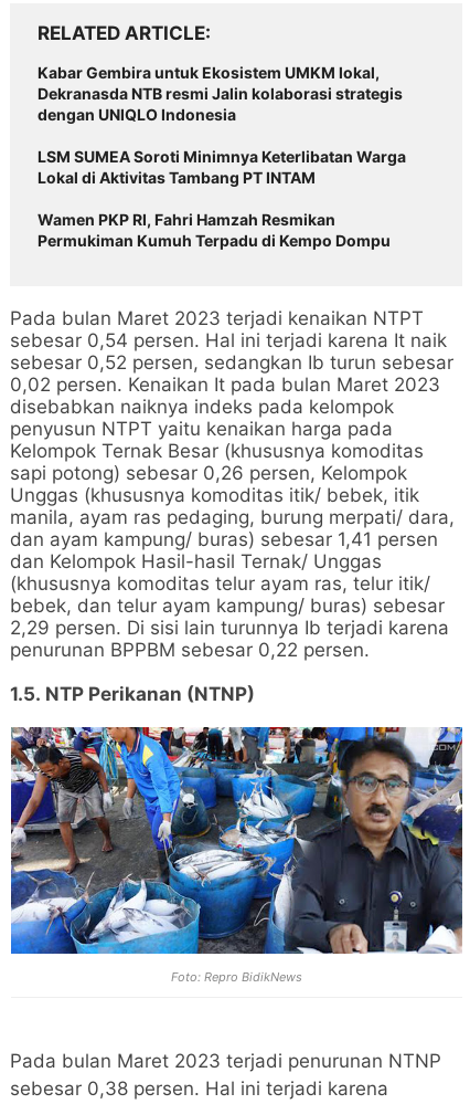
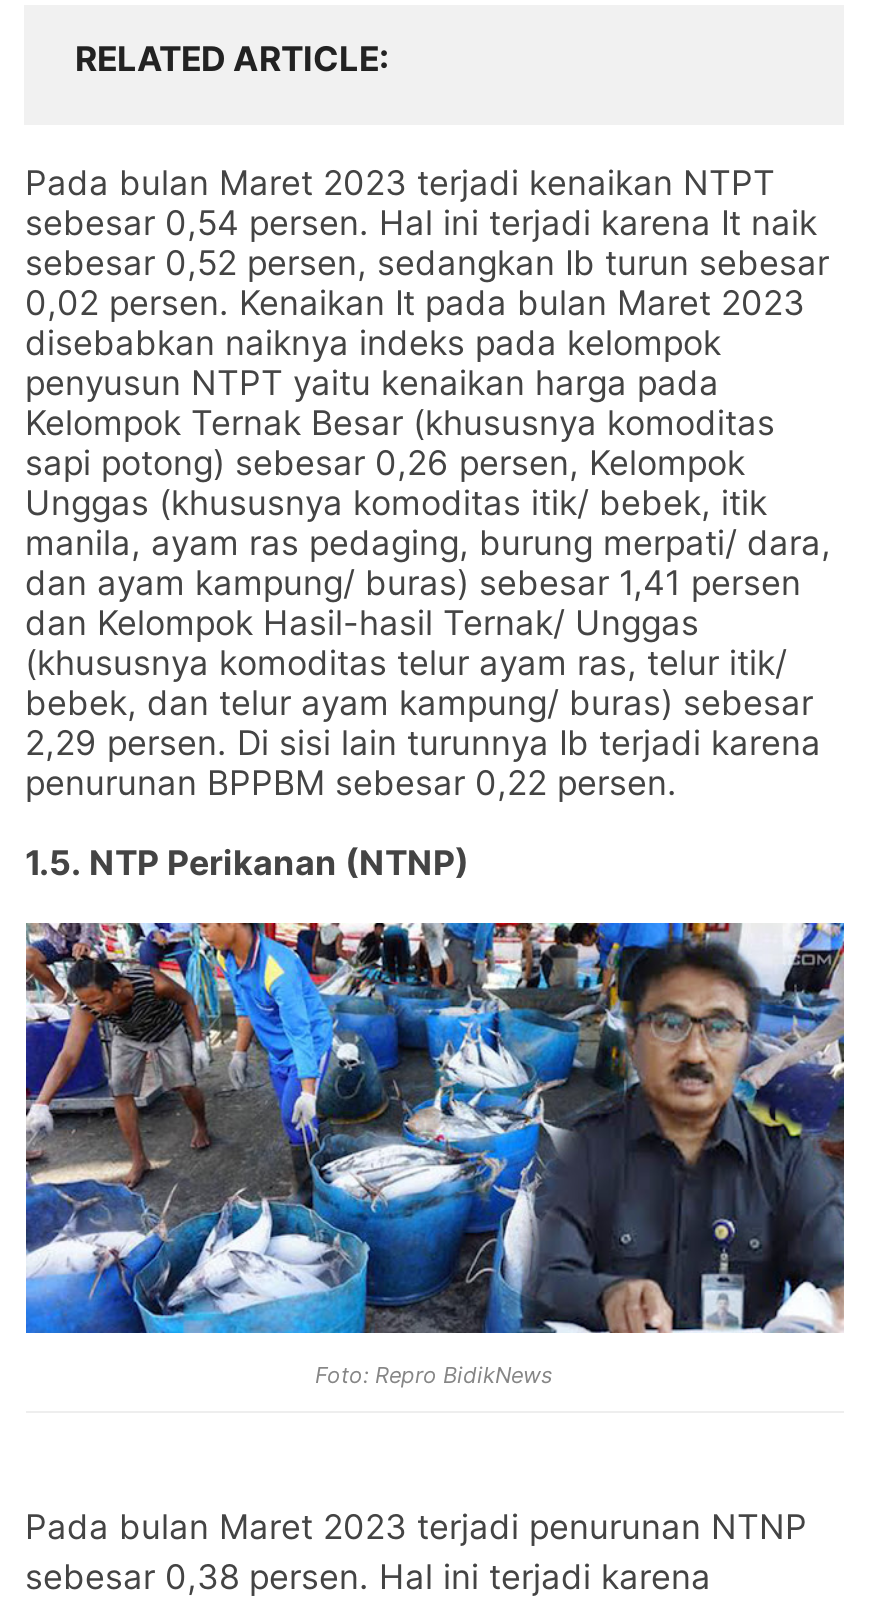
[38,63,407,250] Kabar Gembira untuk Ekosistem UMKM lokal, | Dekranasda NTB resmi Jalin kolaborasi strategis | dengan UNIQLO Indonesia | LSM SUMEA Soroti Minimnya Keterlibatan Warga | Lokal di Aktivitas Tambang PT INTAM | Wamen PKP RI, Fahri Hamzah Resmikan | Permukiman Kumuh Terpadu di Kempo Dompu -> none

